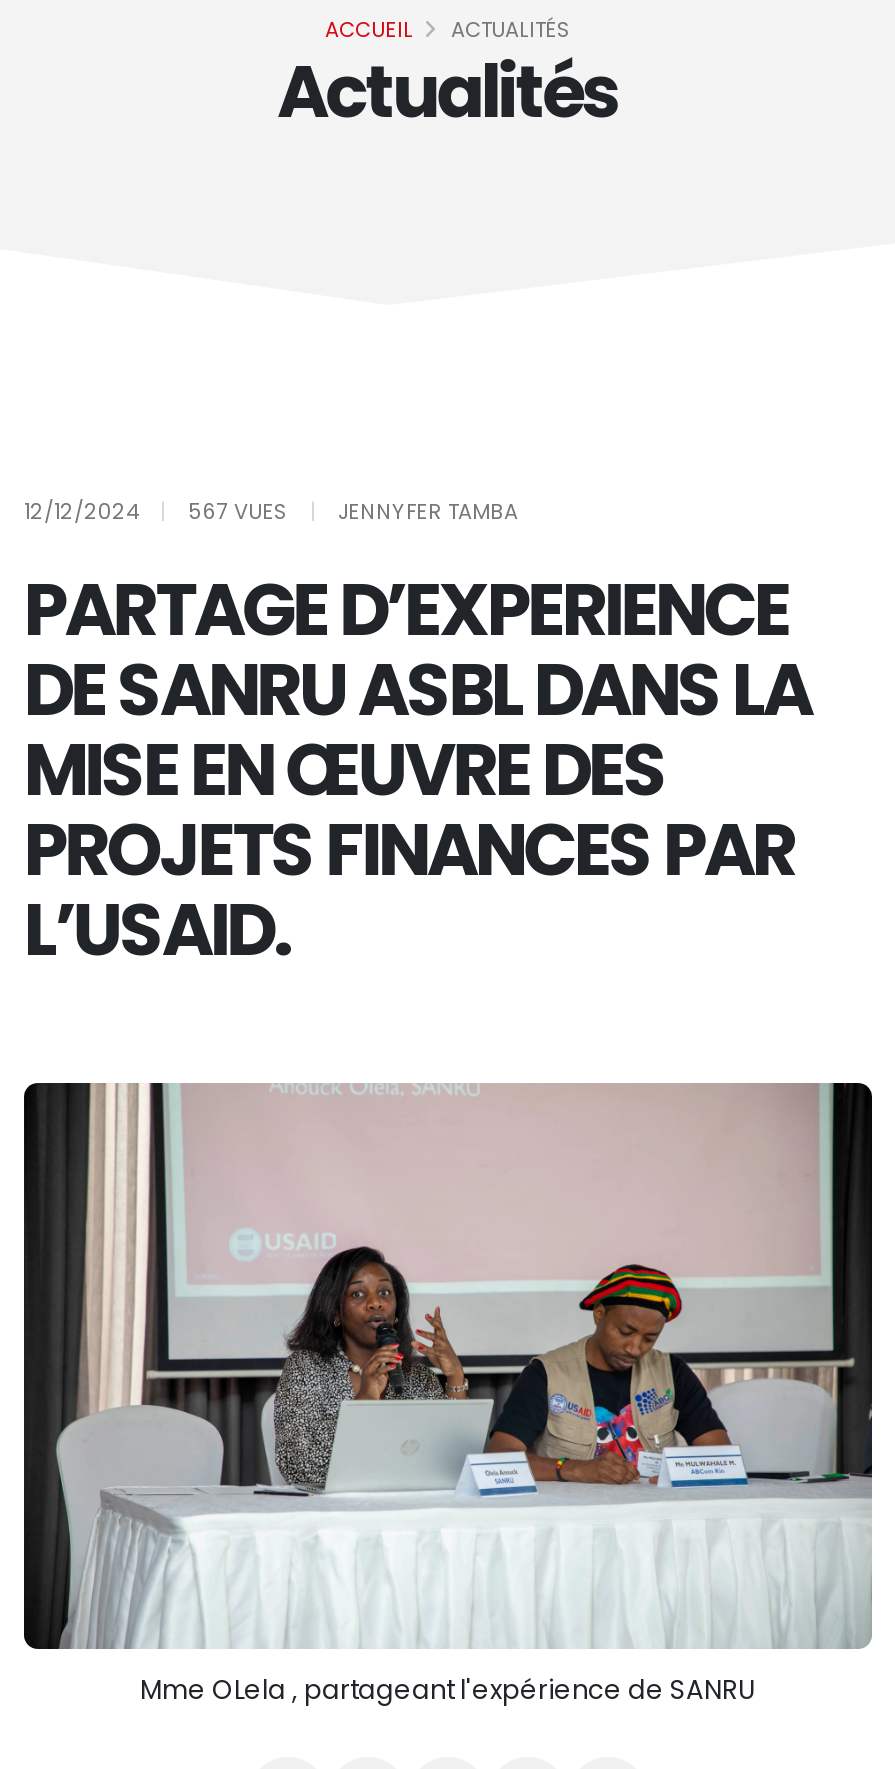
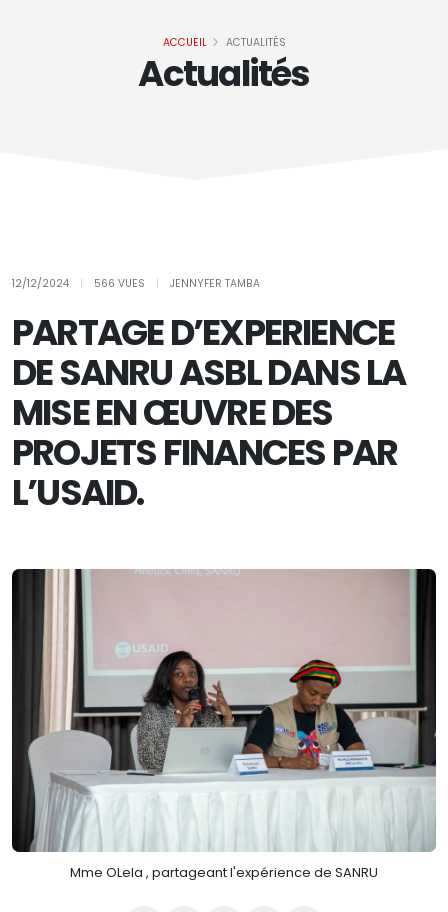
[188,497,288,527] 567 VUES -> [94,276,145,291] 566 VUES

